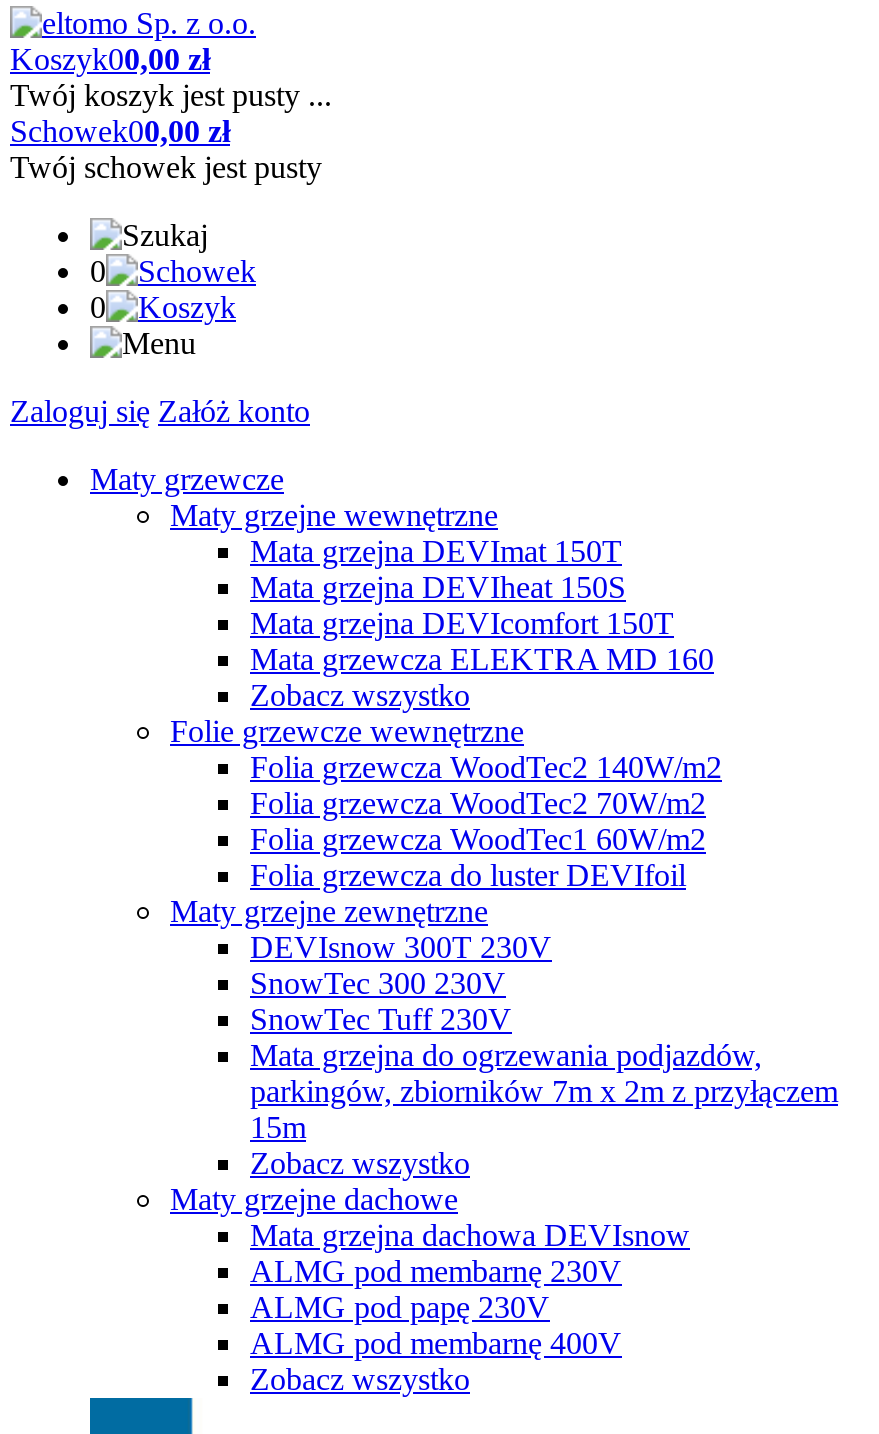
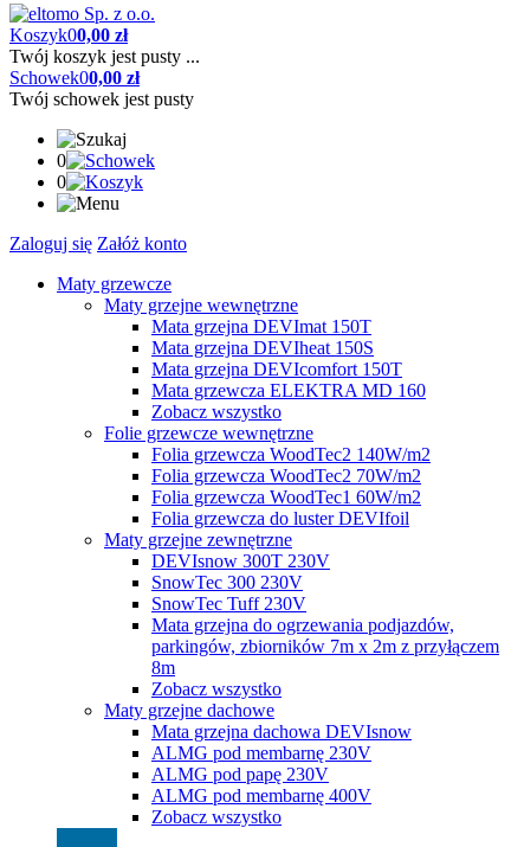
[250,1110,306,1144] 15m -> [151,657,175,678] 8m

